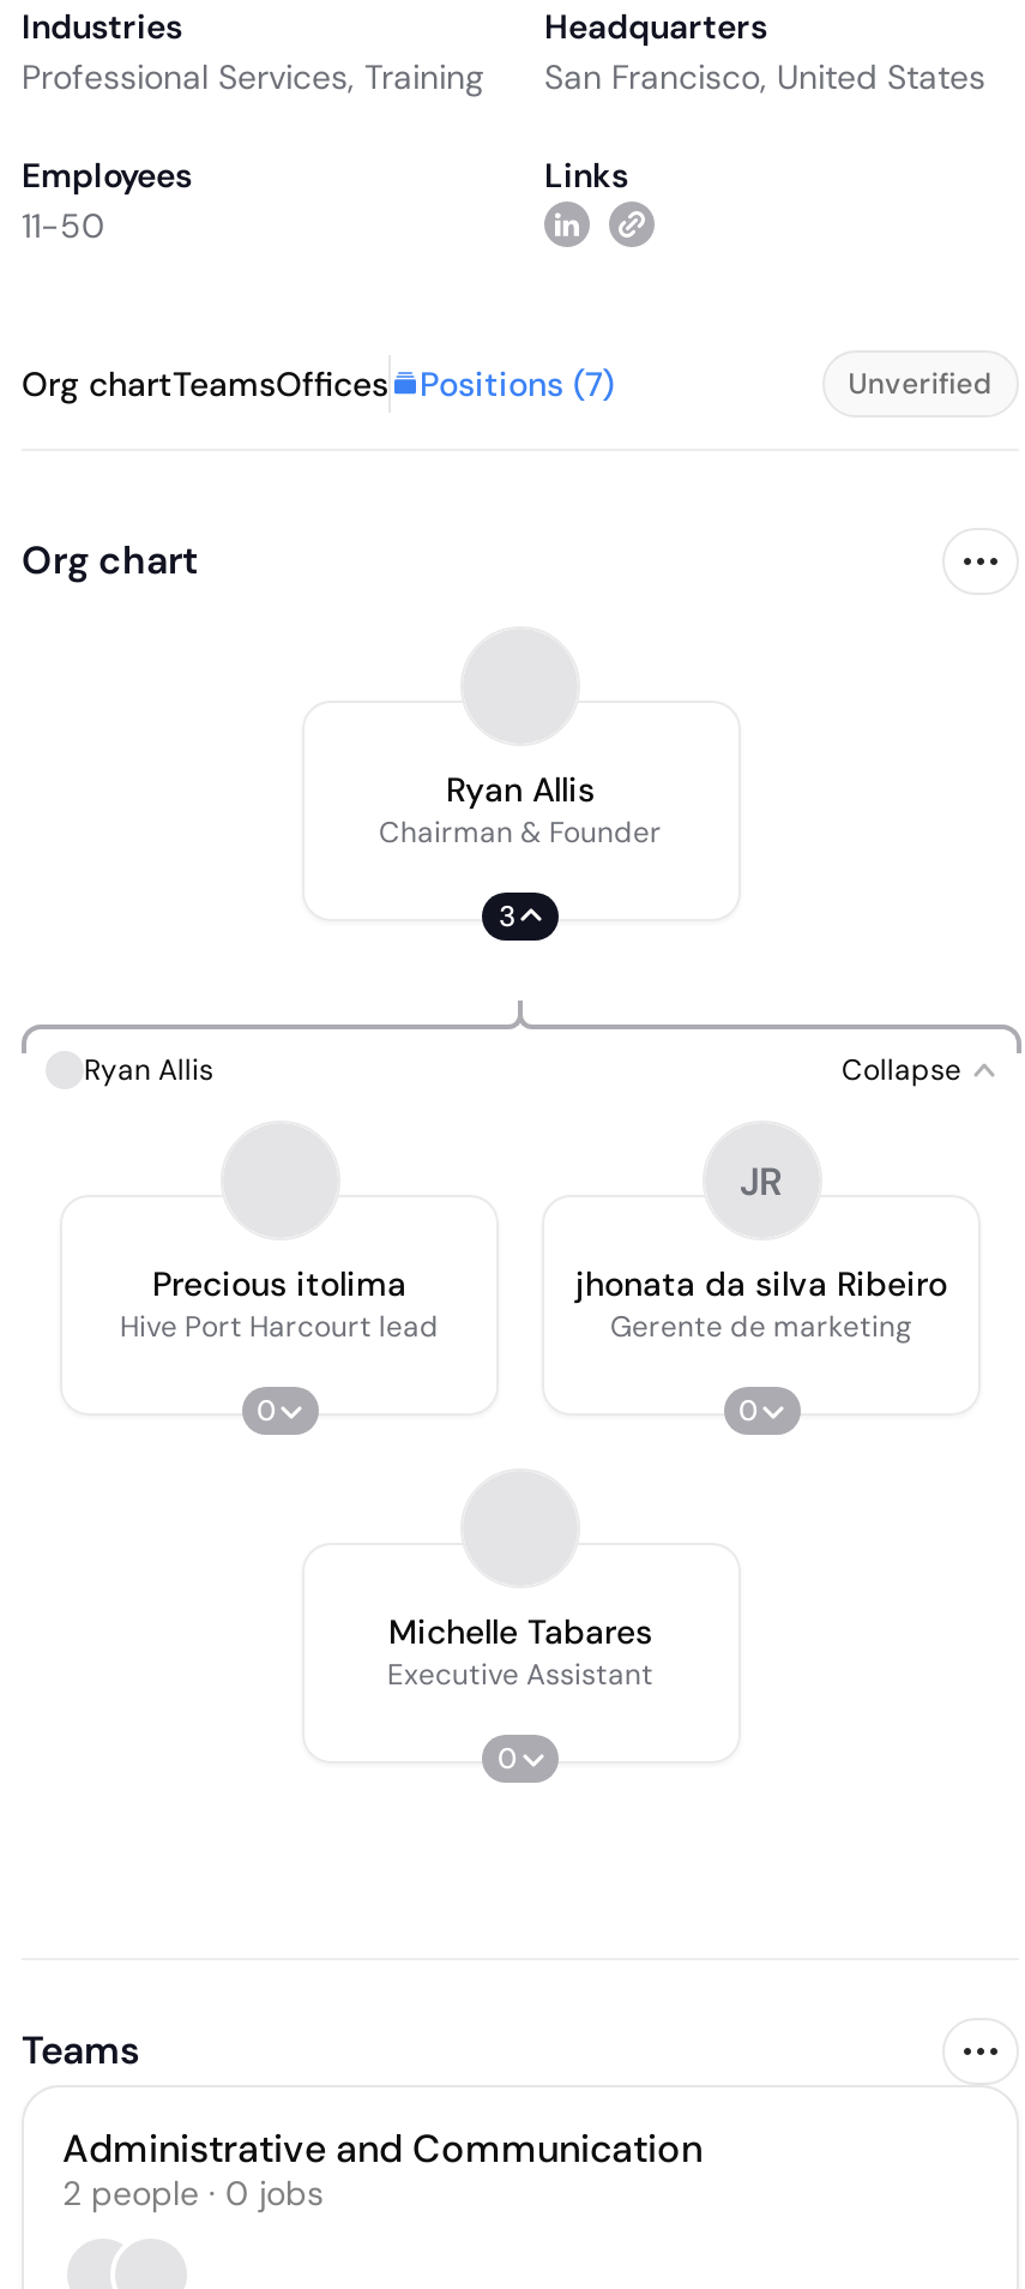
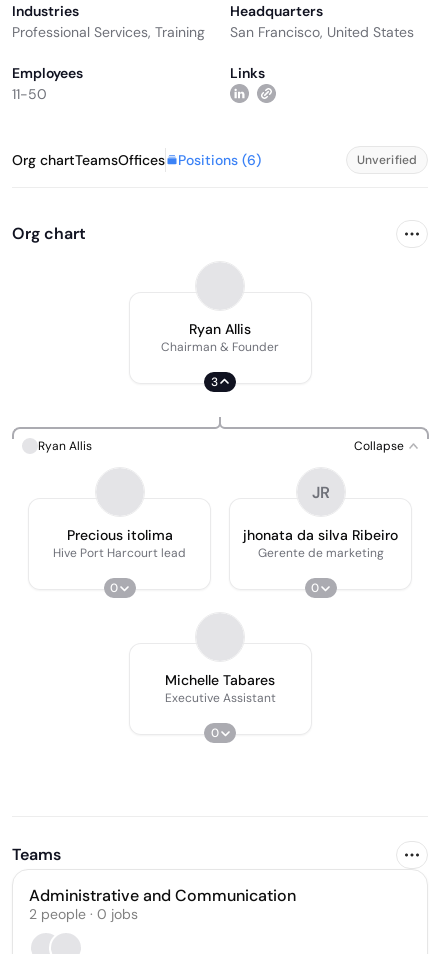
[22,362,614,405] Org chartTeamsOffices Positions (7) -> [12,151,261,169] Org chartTeamsOffices Positions (6)

